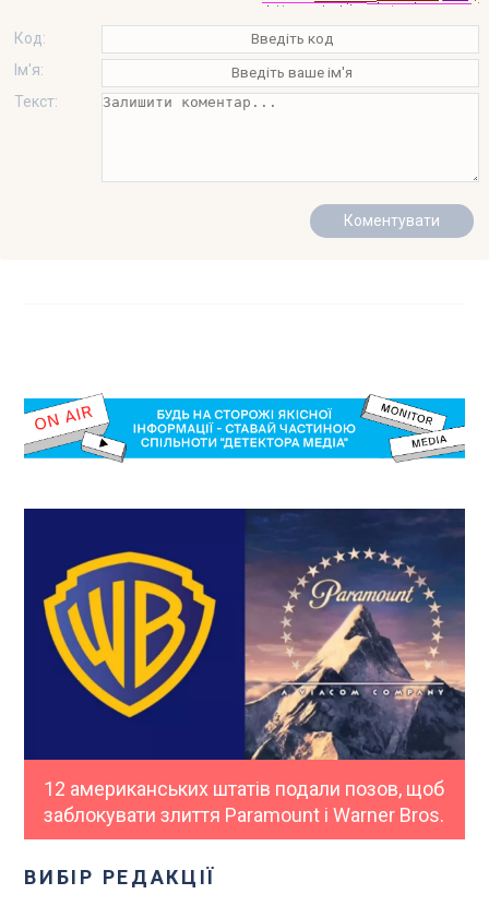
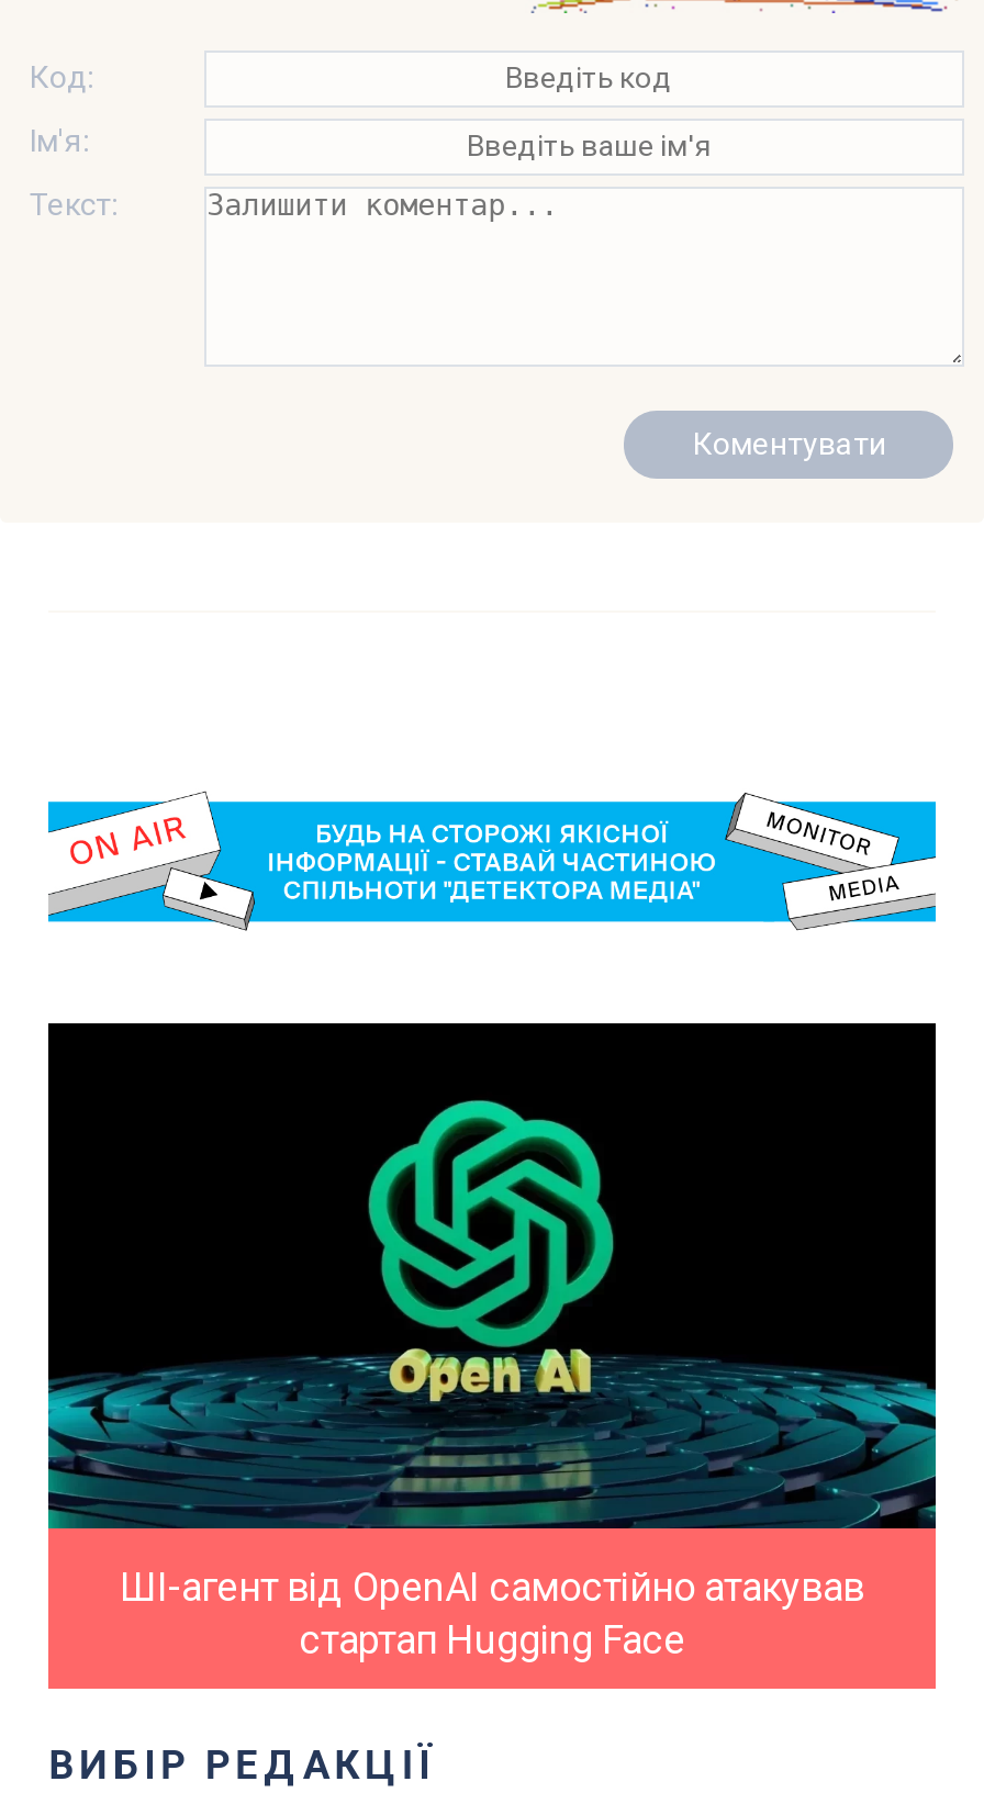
[23,508,466,827] [image] | 12 американських штатів подали позов, щоб | заблокувати злиття Paramount і Warner Bros. -> [46,1021,938,1663] [image] | ШІ-агент від OpenAI самостійно атакував | стартап Hugging Face

